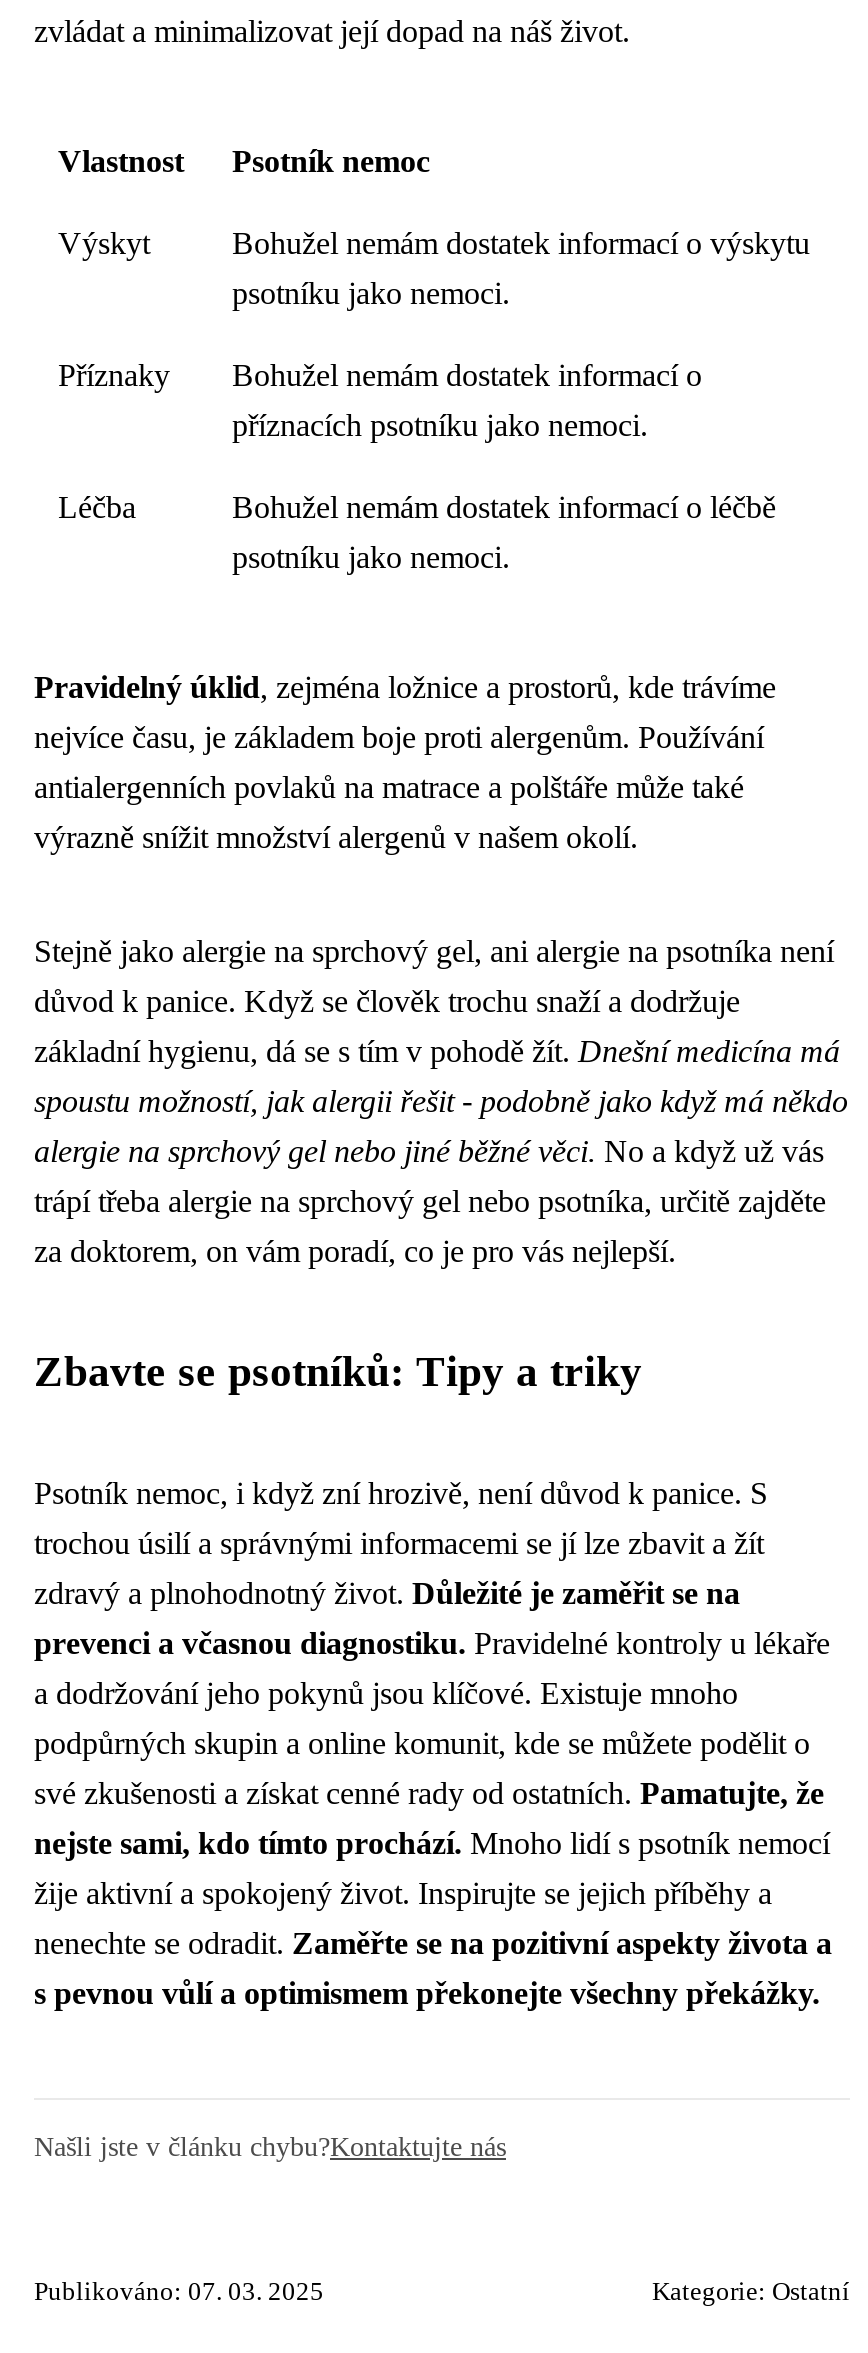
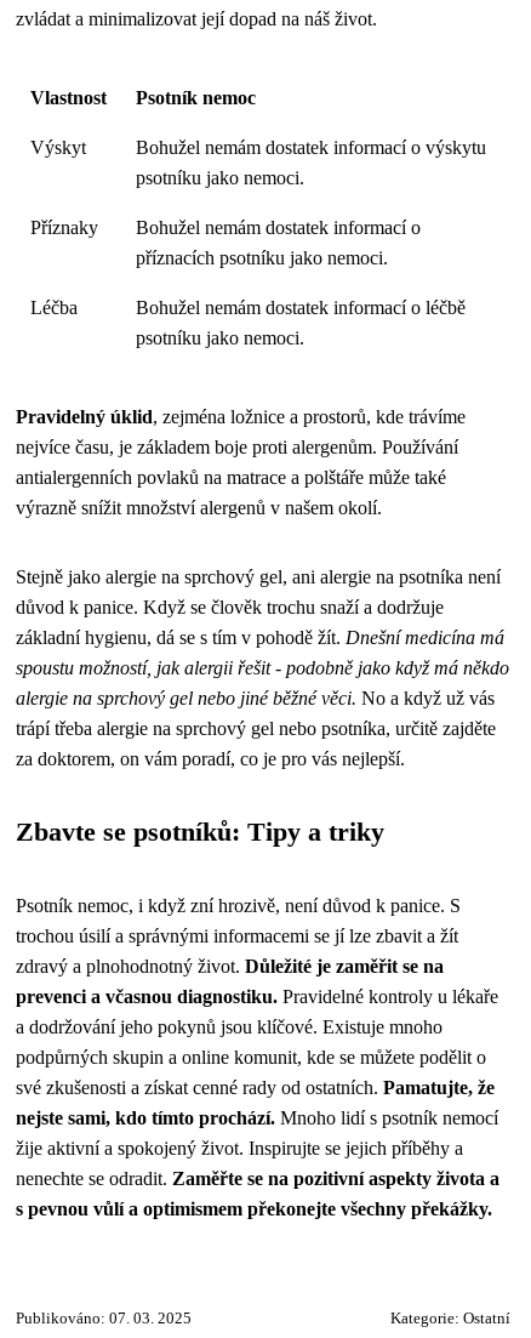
[34,2129,506,2161] Našli jste v článku chybu?Kontaktujte nás -> none

